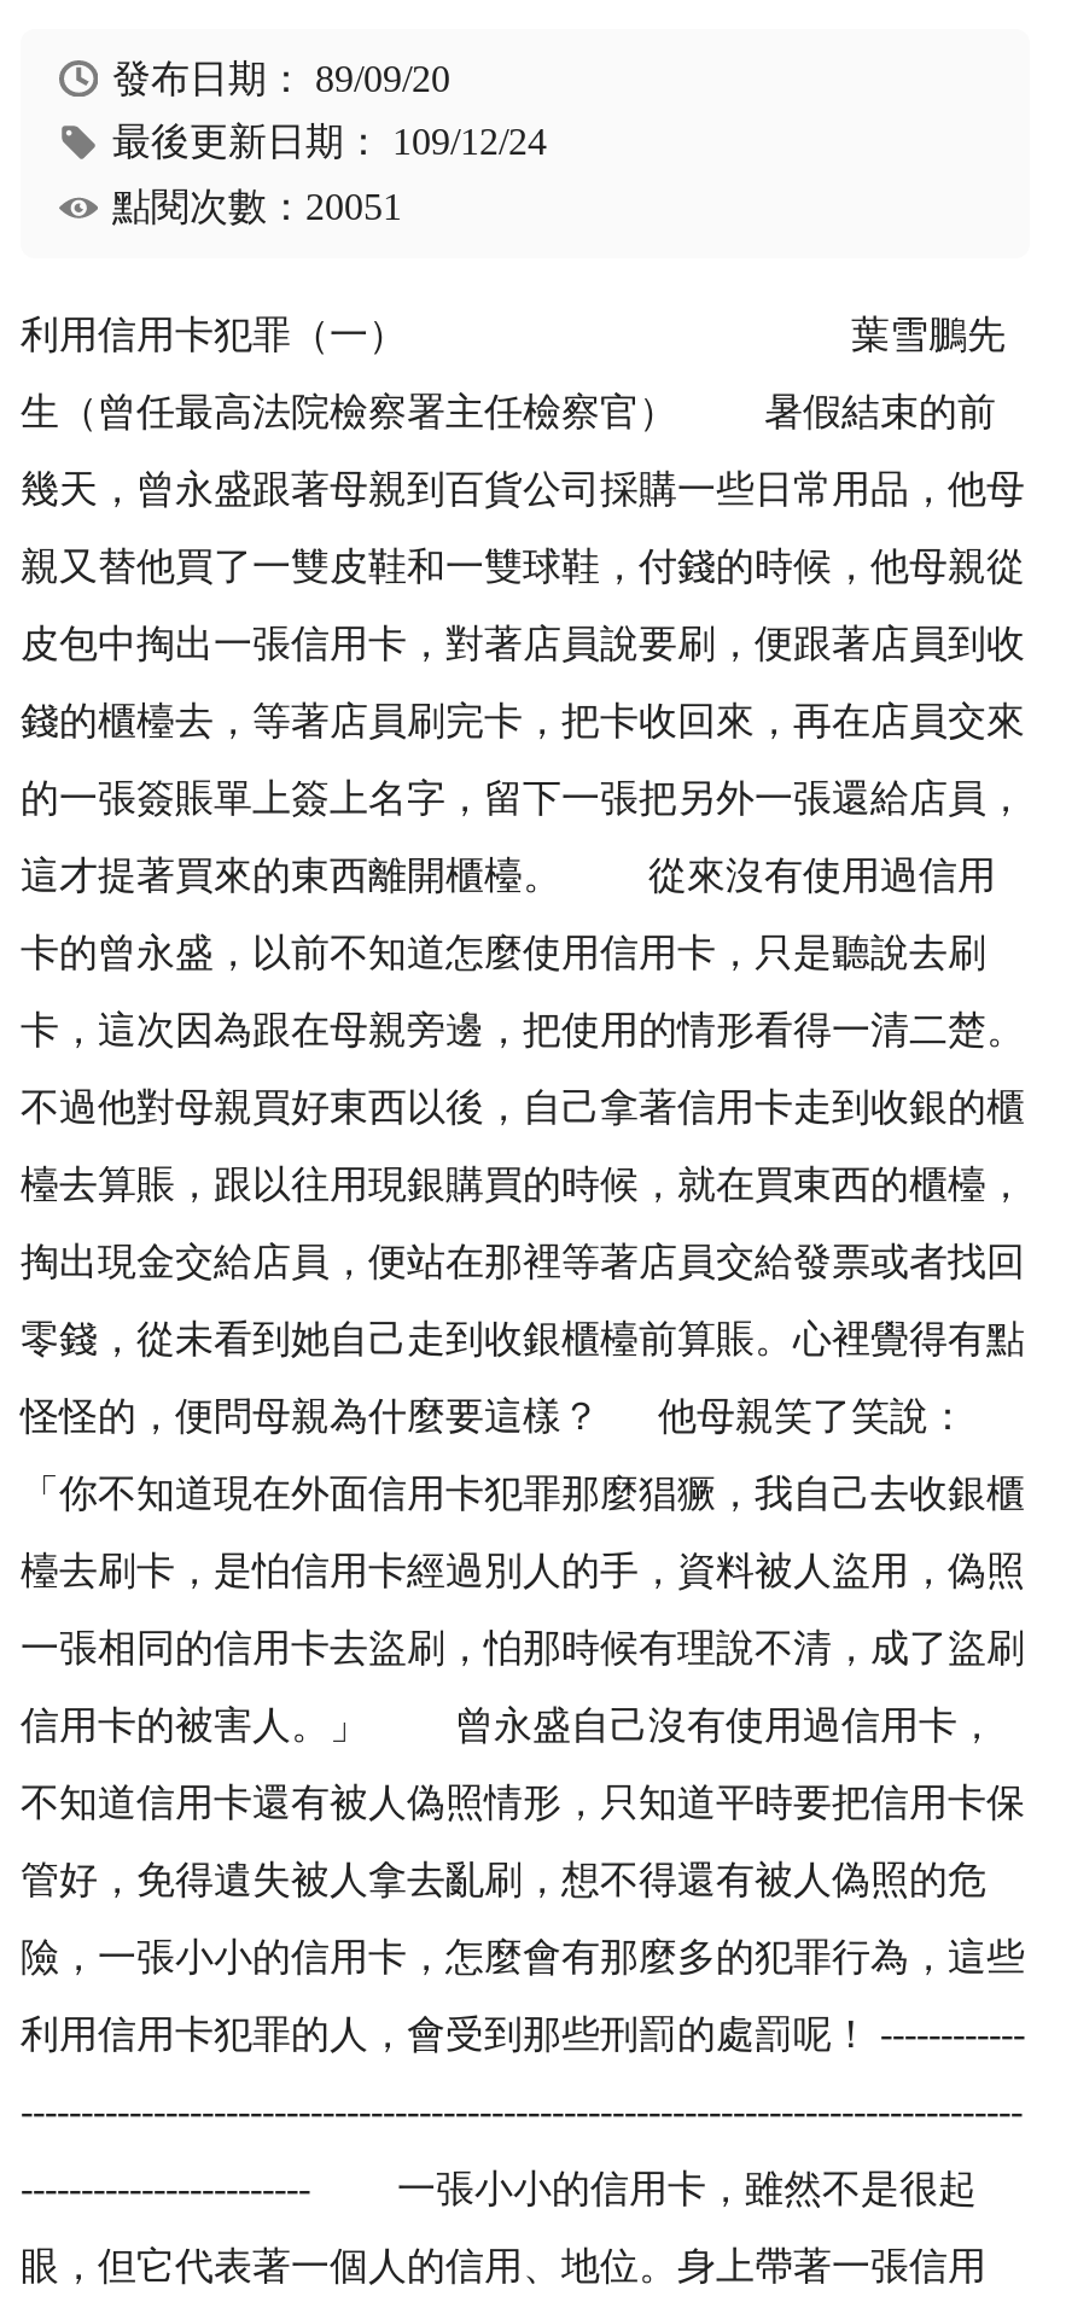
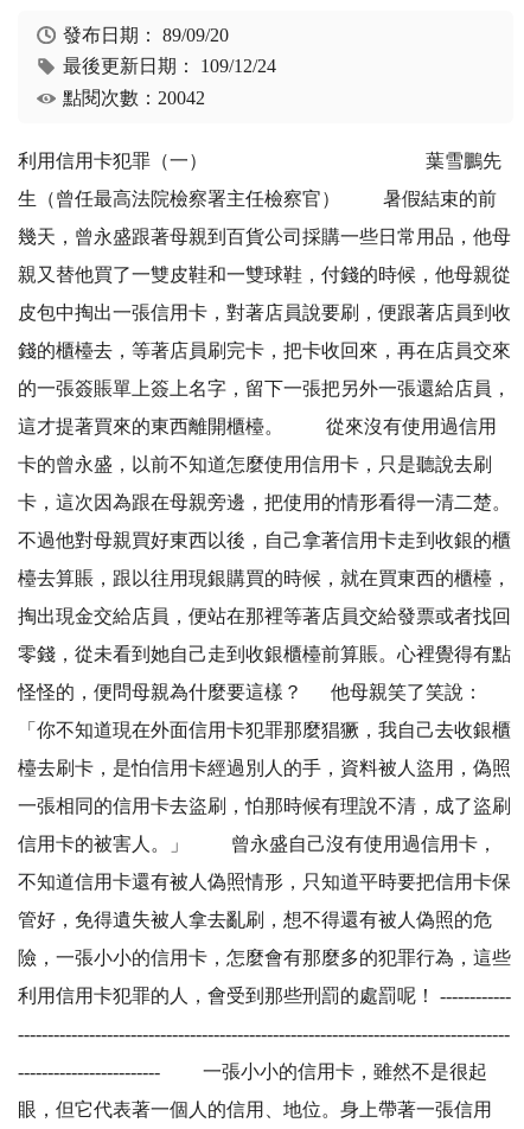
[112,186,402,227] 點閱次數：20051 -> [63,88,205,108] 點閱次數：20042

